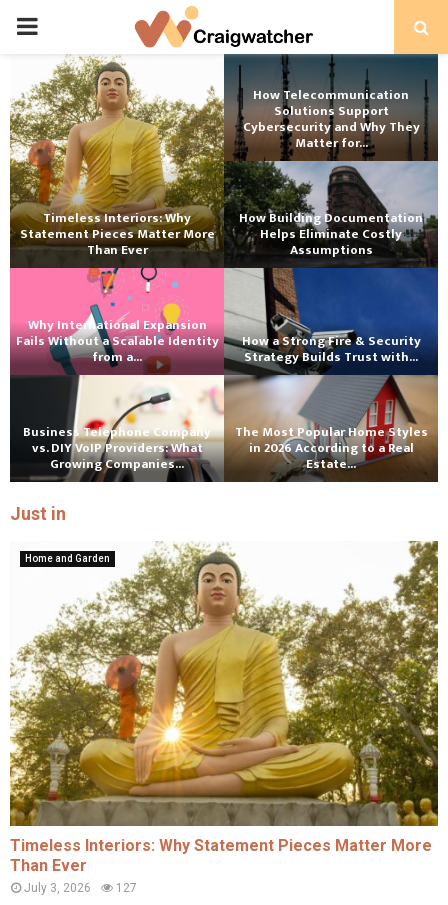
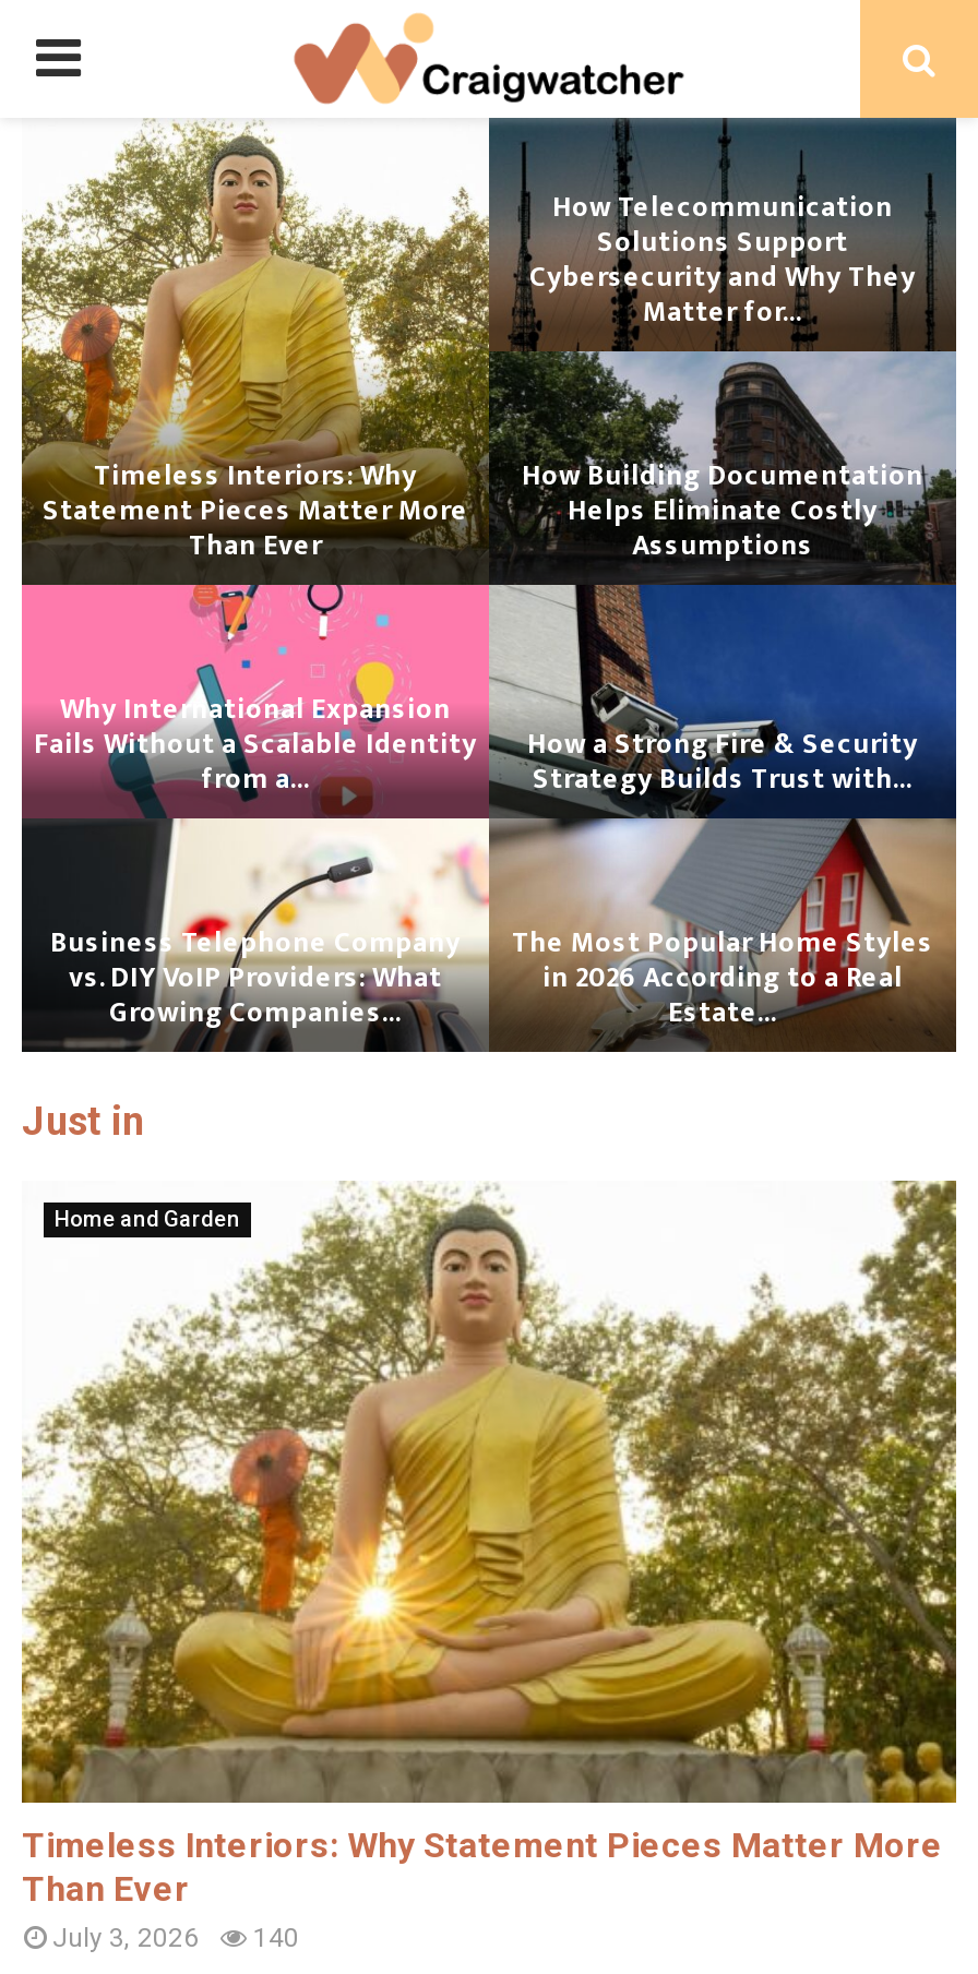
[24,881,137,895] July 3, 2026 127 -> [52,1923,299,1954] July 3, 2026 140

